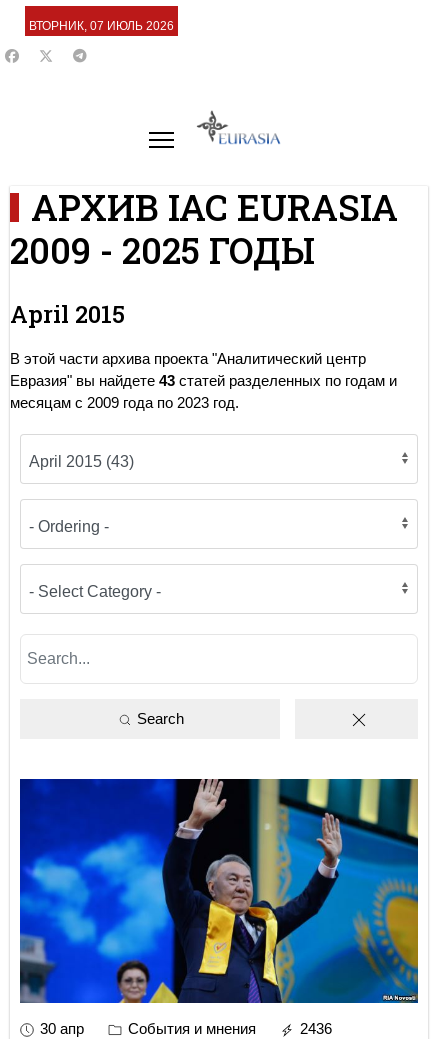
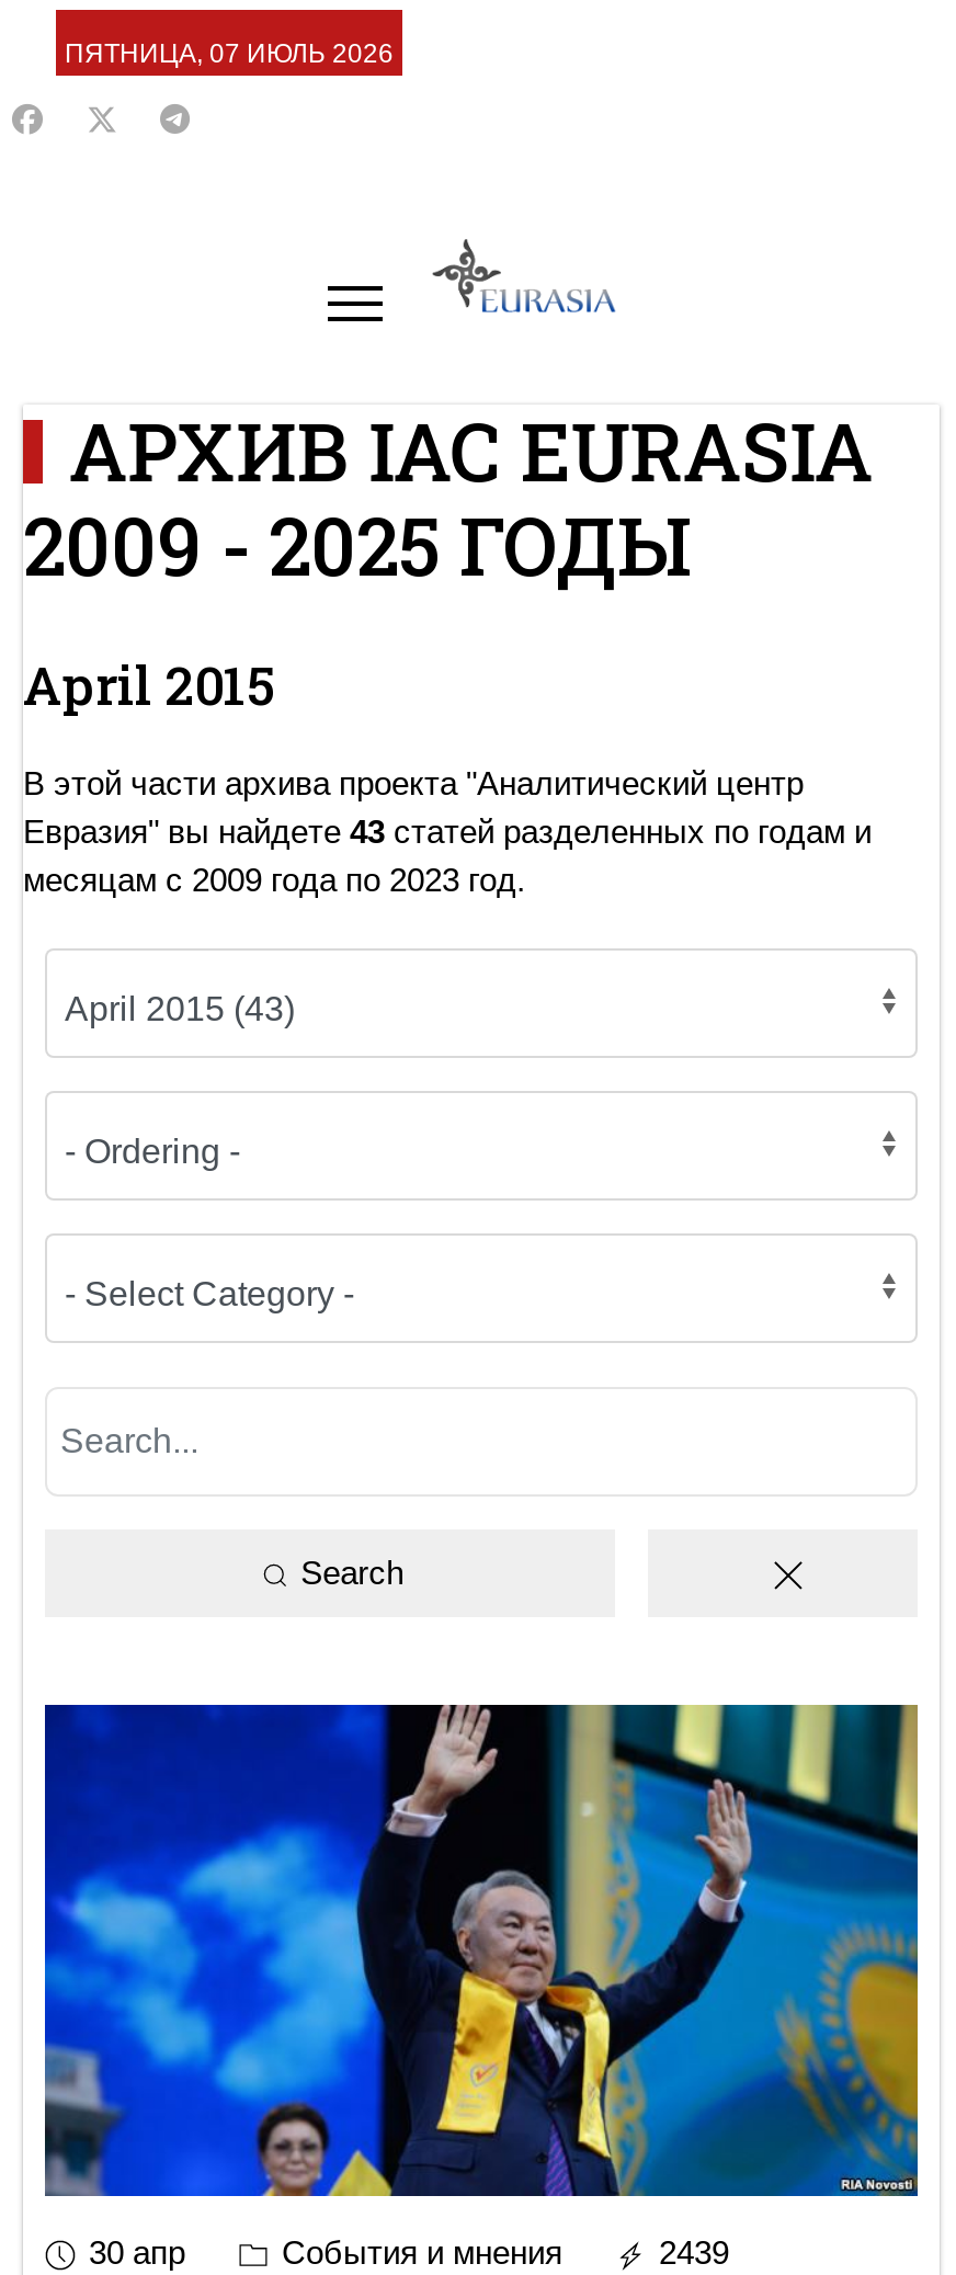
[29,19,174,33] ВТОРНИК, 07 ИЮЛЬ 2026 -> [65,38,394,69] ПЯТНИЦА, 07 ИЮЛЬ 2026
[296,1020,332,1037] 2436 -> [650,2233,729,2270] 2439

